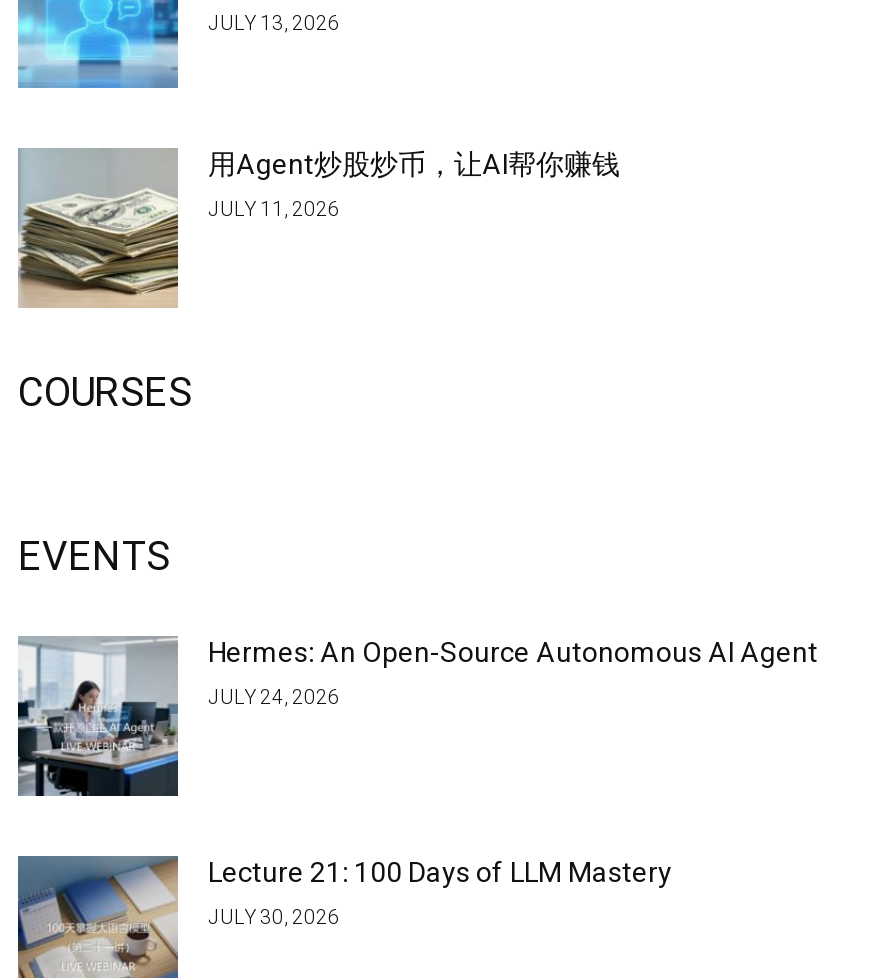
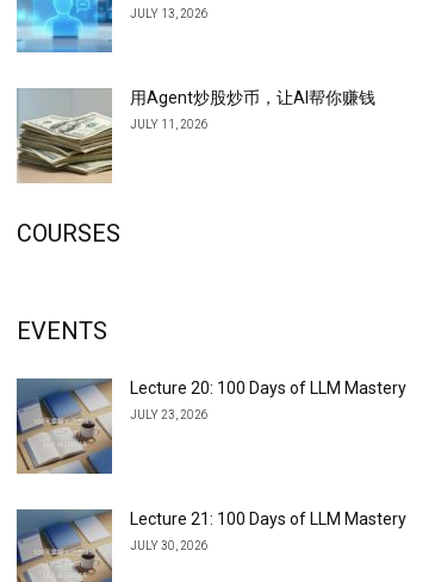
[16,636,818,798] [image] | Hermes: An Open-Source Autonomous AI Agent -> [15,378,406,475] [image] | Lecture 20: 100 Days of LLM Mastery
[208,687,340,709] JULY 24, 2026 -> [130,409,209,422] JULY 23, 2026

